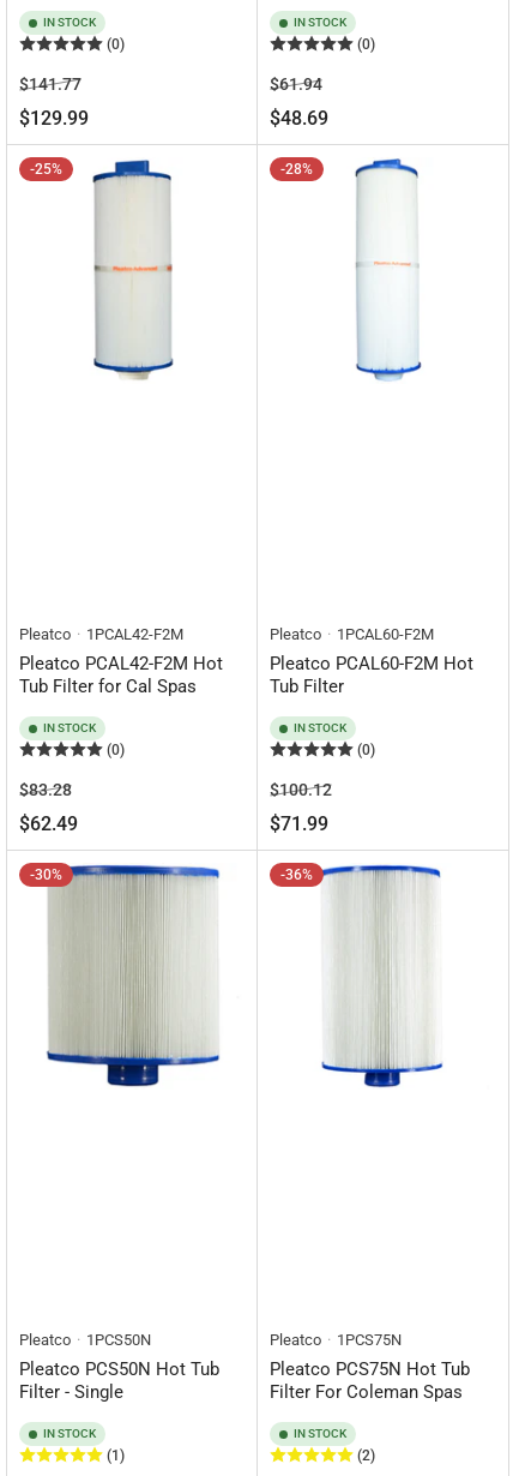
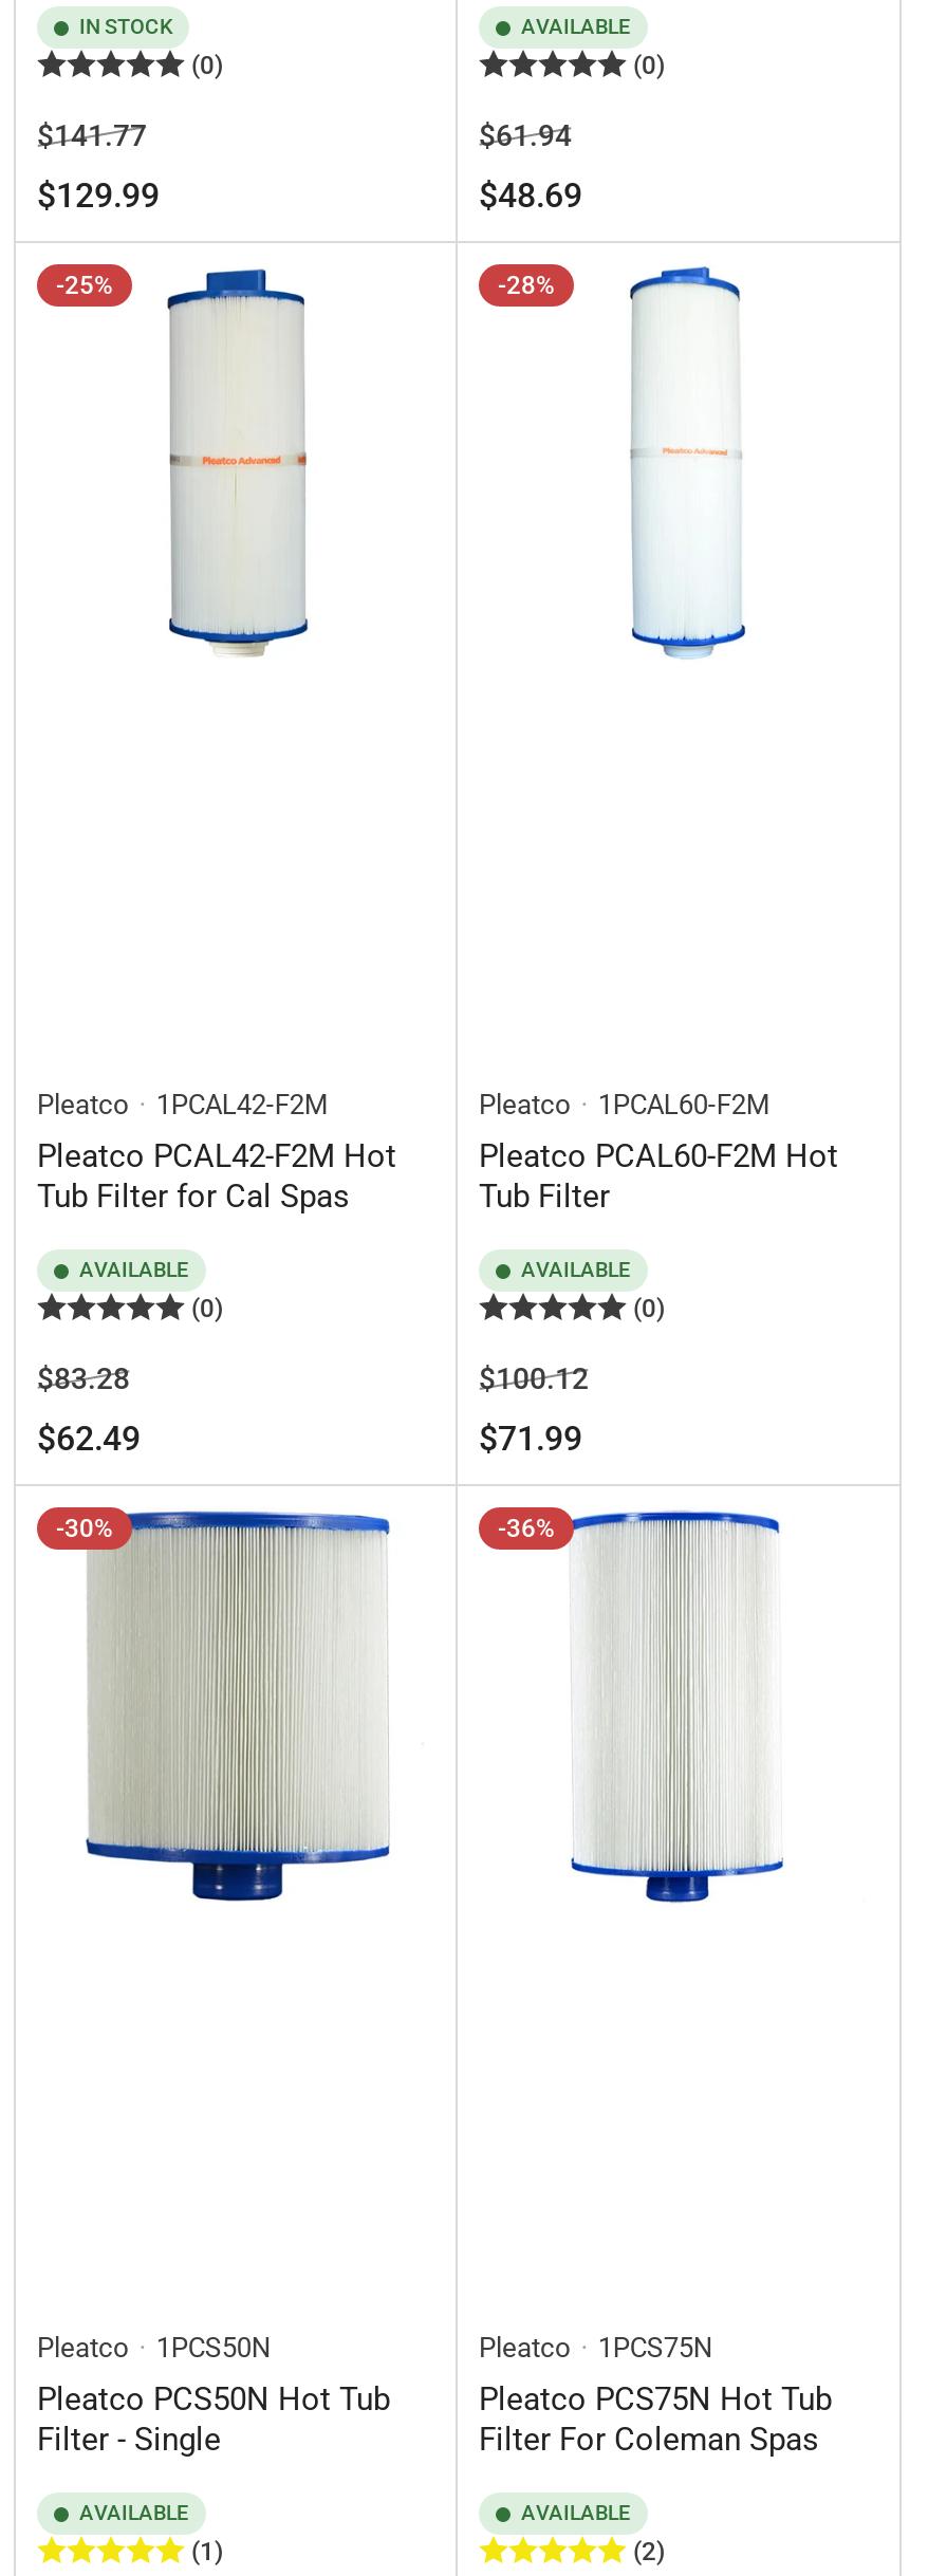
[294,16,346,29] IN STOCK -> [521,15,631,38] AVAILABLE
[43,721,96,734] IN STOCK -> [79,1258,189,1281] AVAILABLE
[294,721,346,734] IN STOCK -> [521,1258,631,1281] AVAILABLE
[43,1427,96,1440] IN STOCK -> [79,2501,189,2524] AVAILABLE
[294,1427,346,1440] IN STOCK -> [521,2501,631,2524] AVAILABLE

